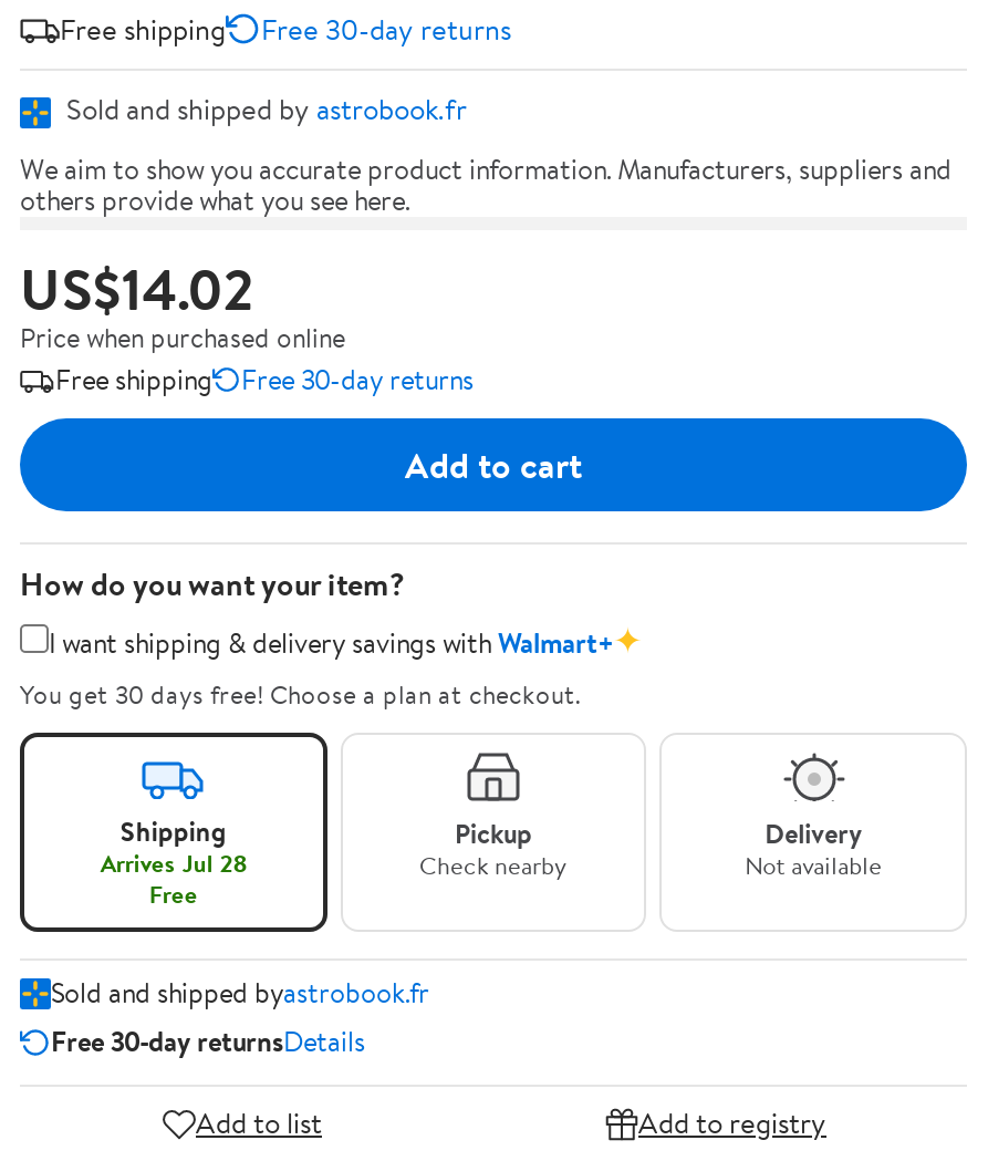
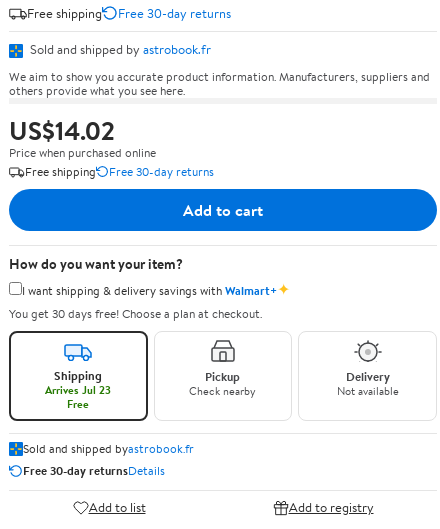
[100,846,246,881] Arrives Jul 28 -> [45,382,111,398] Arrives Jul 23

